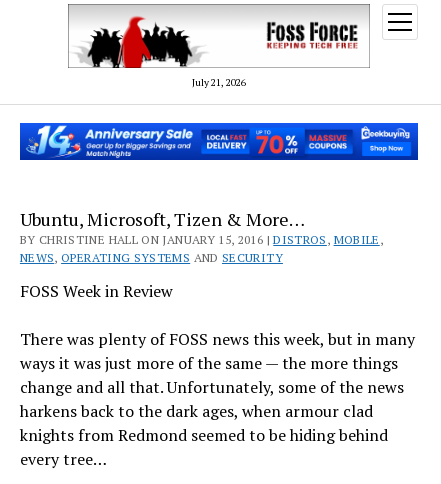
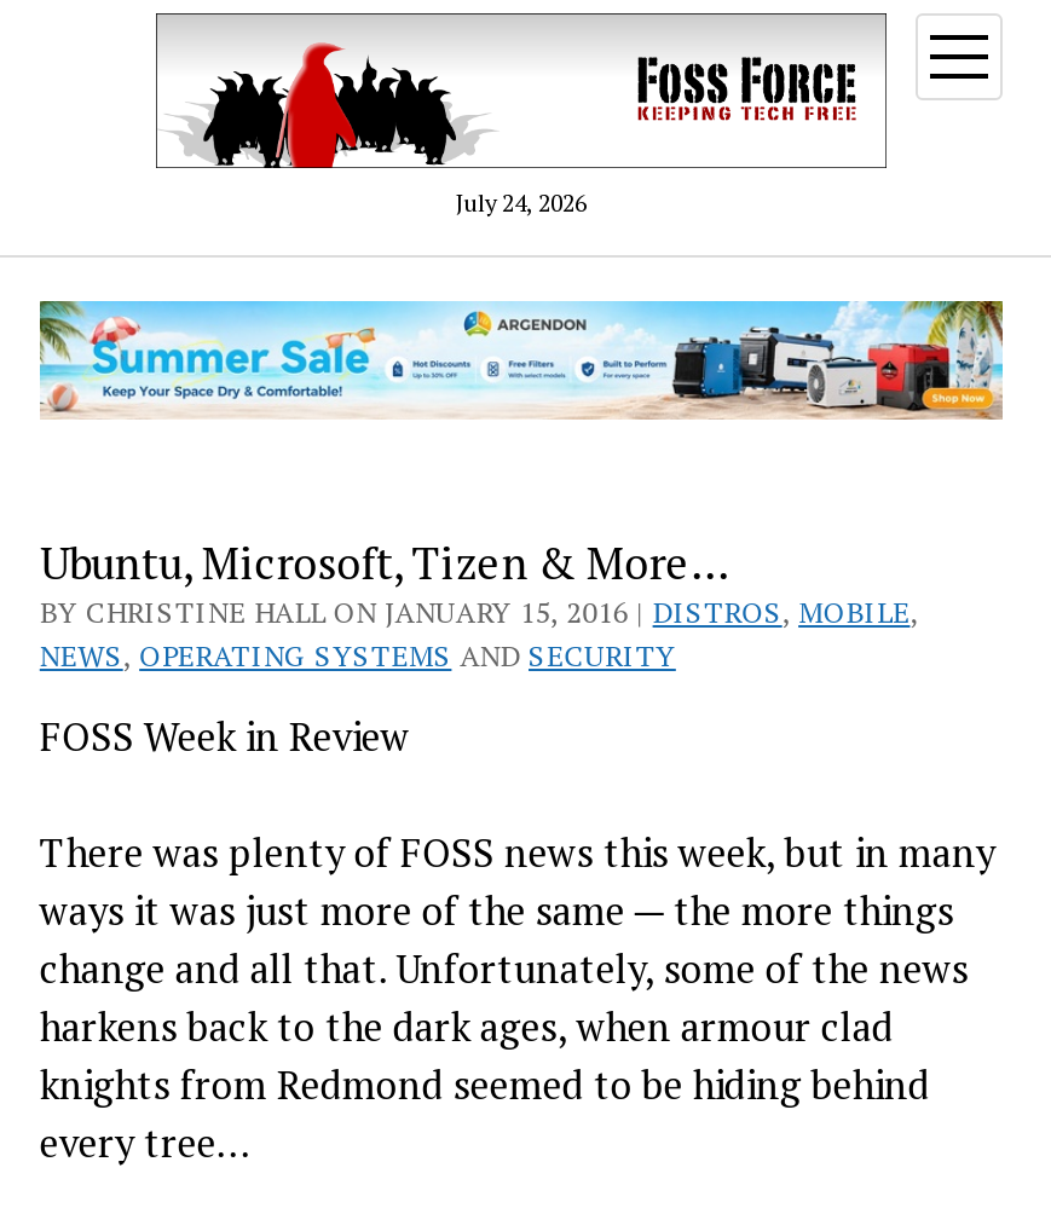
[192,76,246,89] July 21, 2026 -> [456,186,587,218] July 24, 2026
[19,122,419,161] [image] -> [37,299,1005,422] [image]

